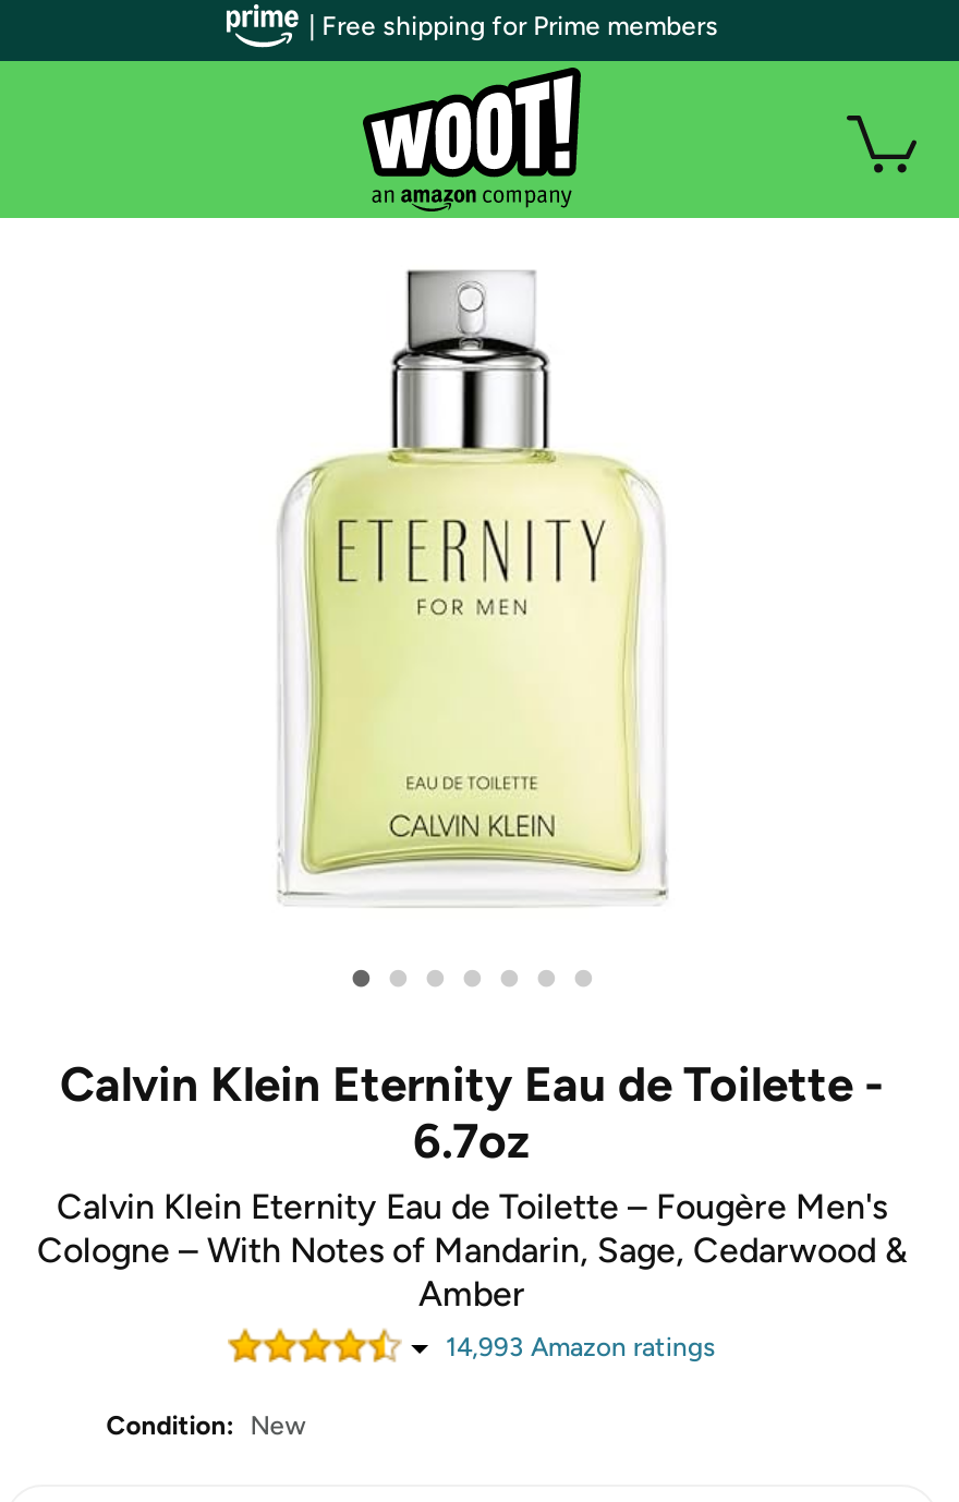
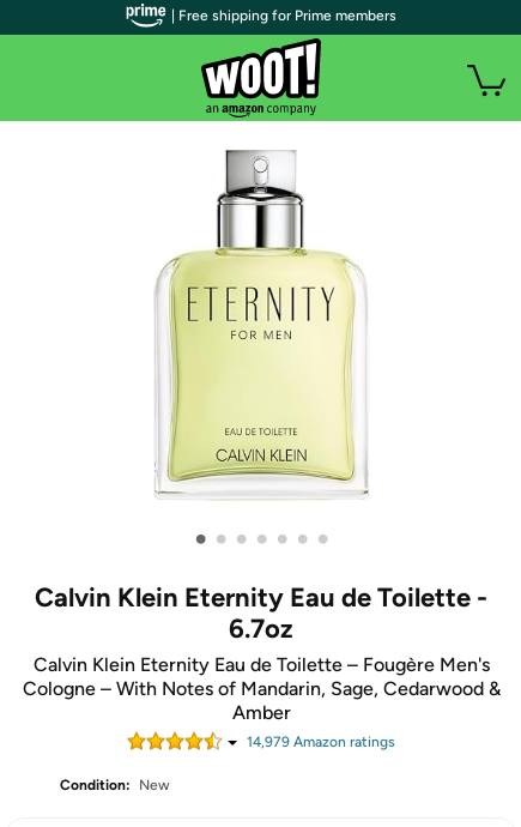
[446,1332,716,1362] 14,993 Amazon ratings -> [247,734,395,750] 14,979 Amazon ratings

